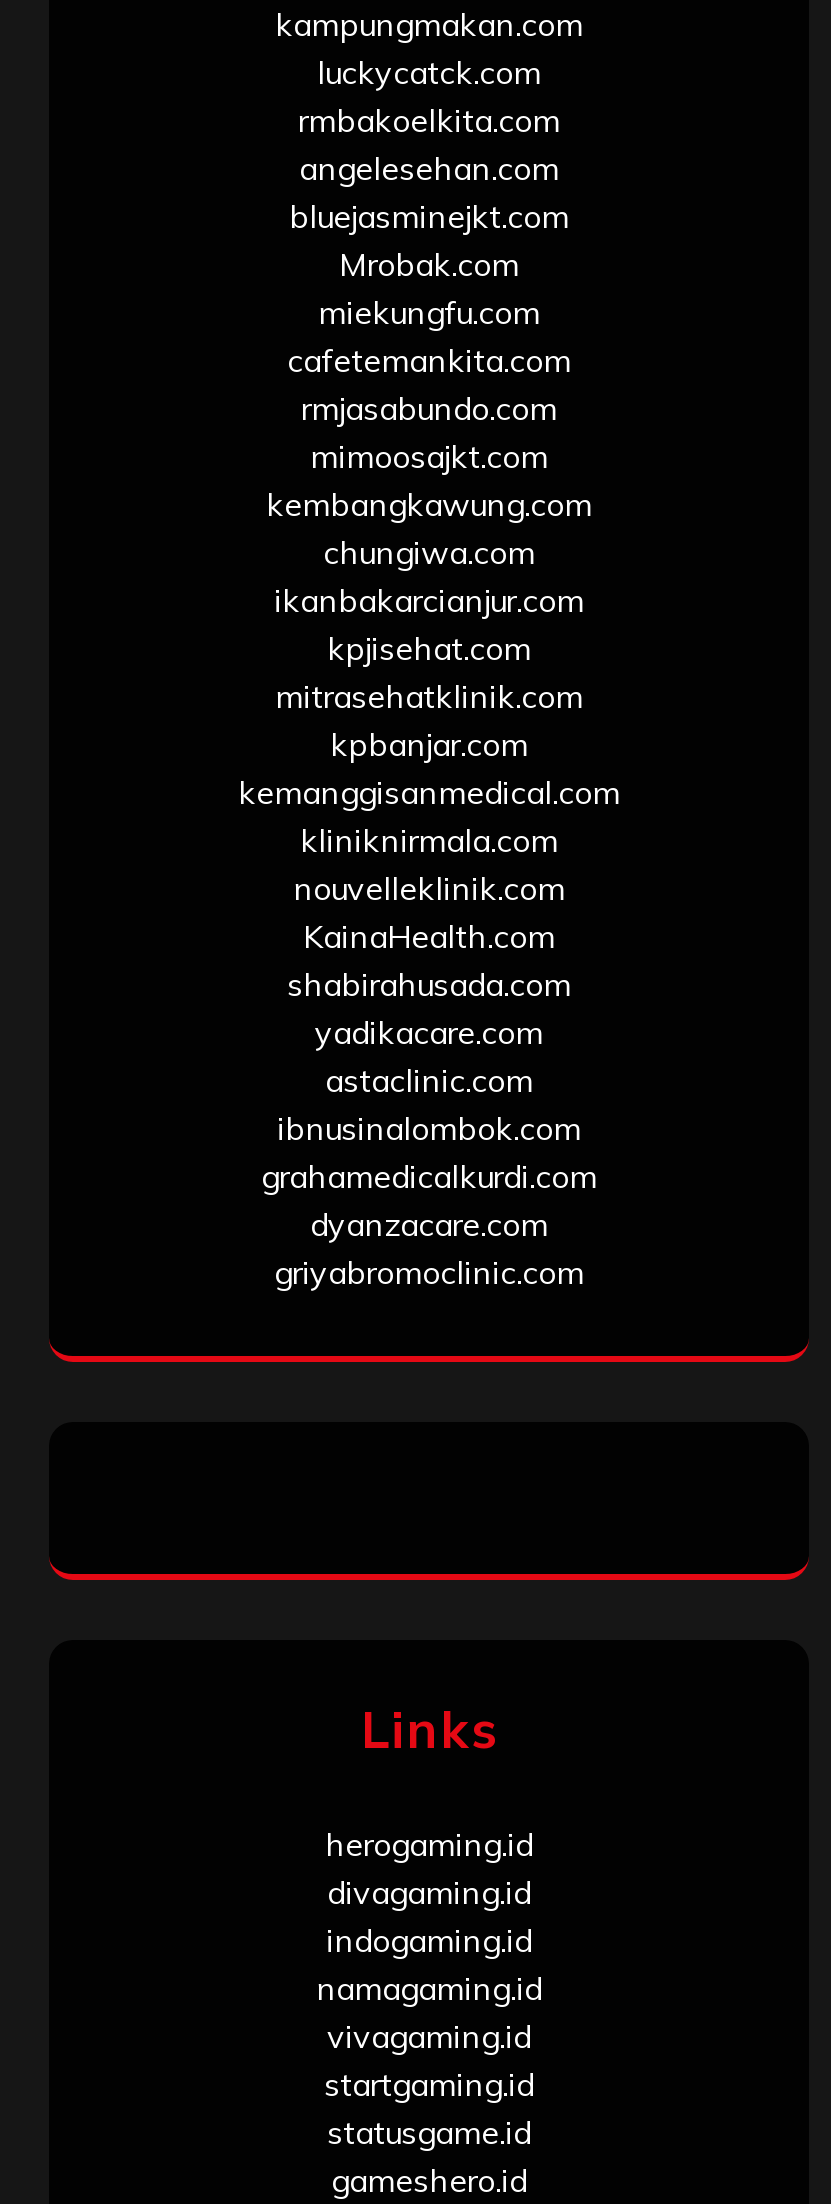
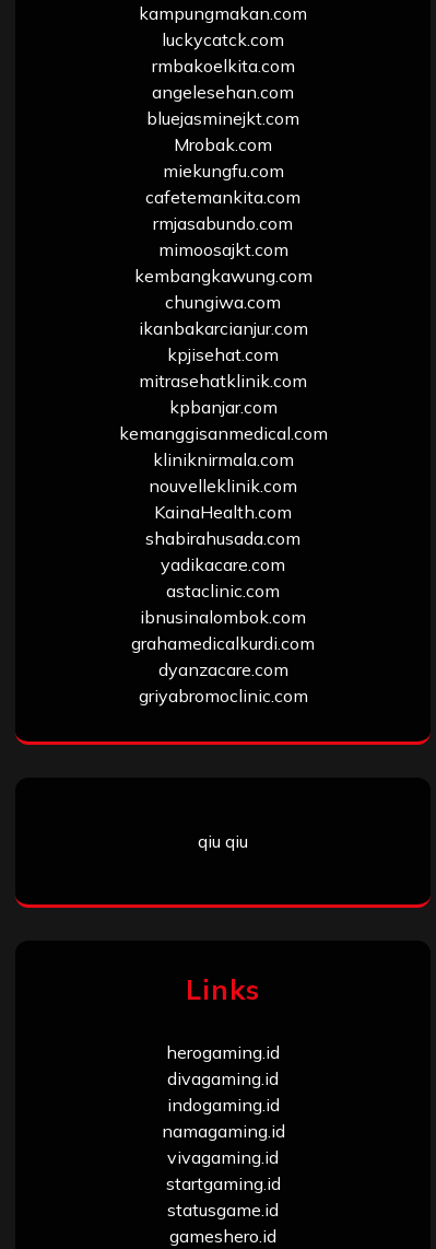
none -> [198,830,248,852] qiu qiu

